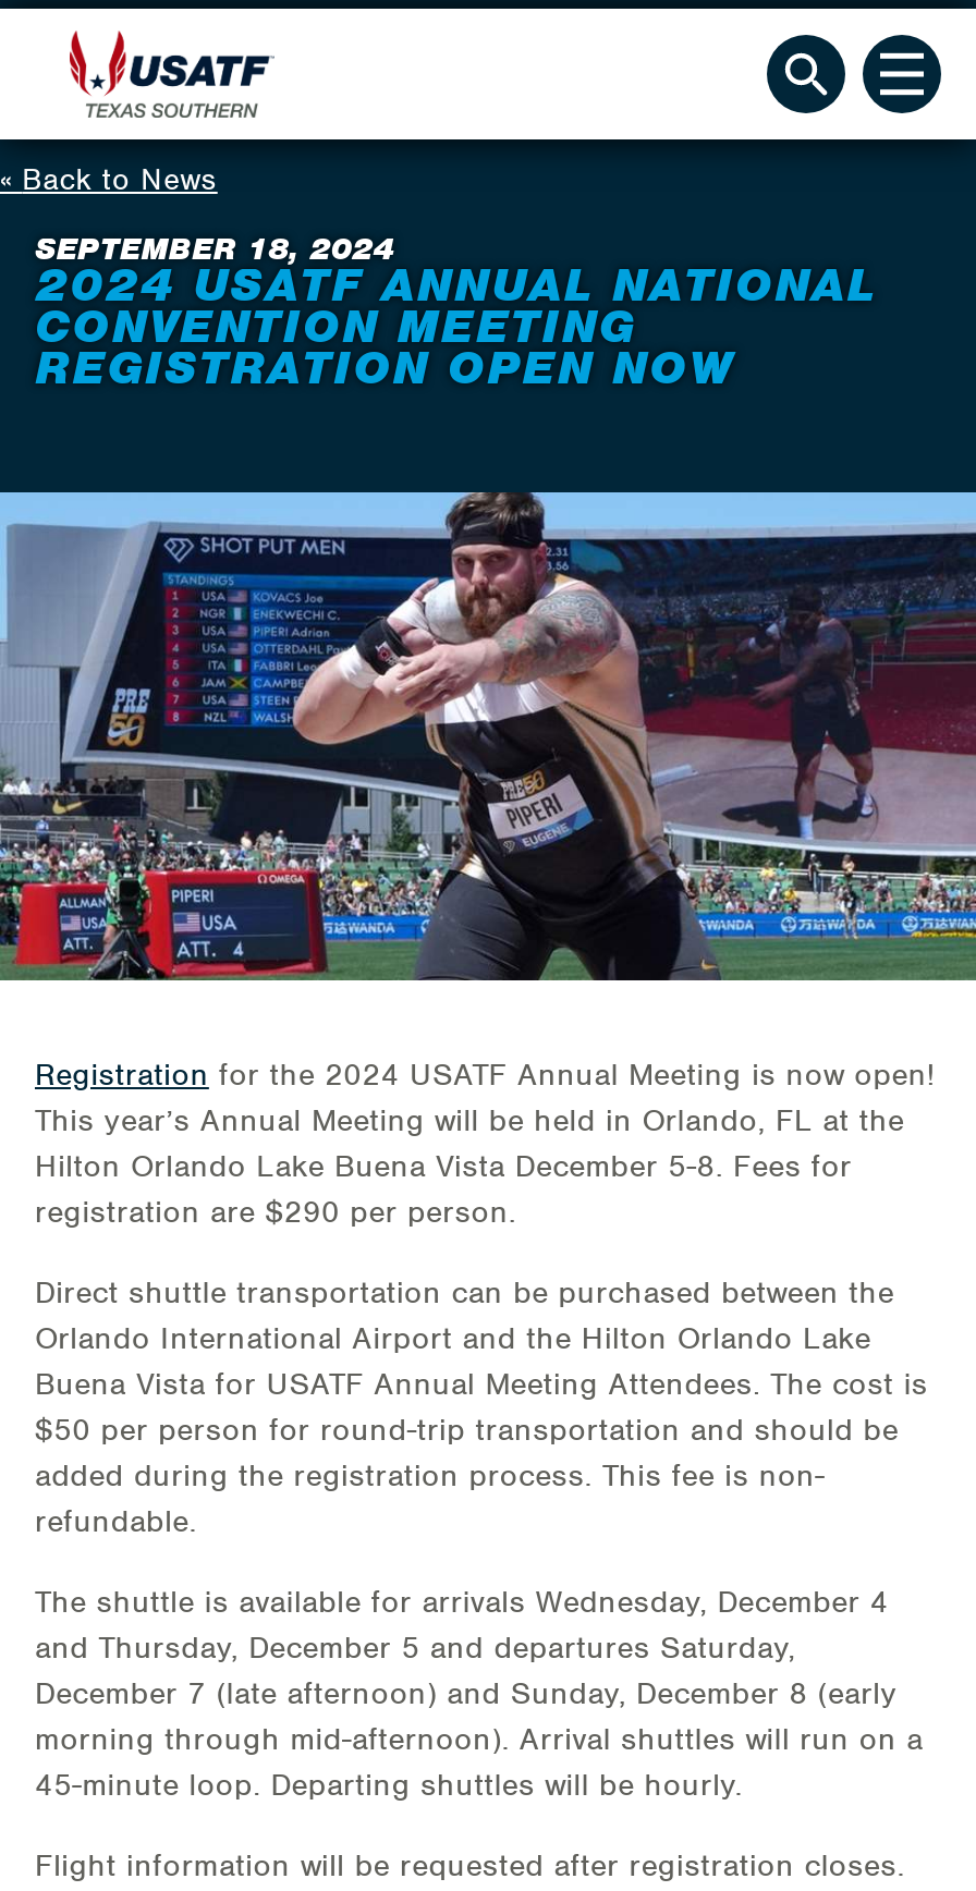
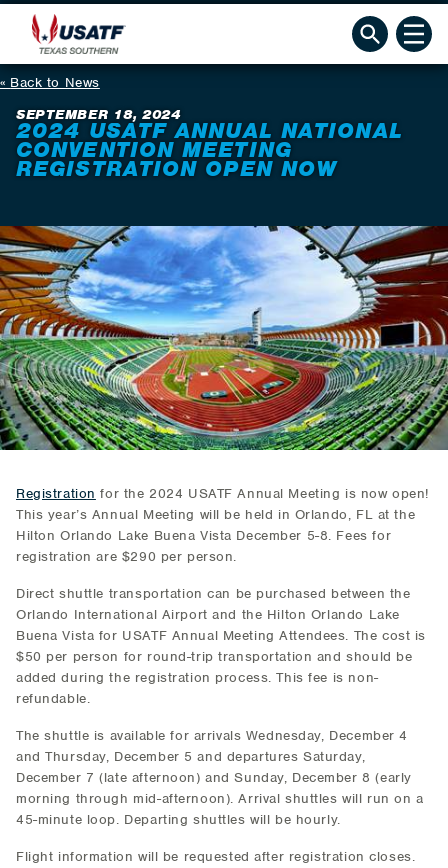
[7,490,969,983] [image] -> [3,225,445,451] [image]

